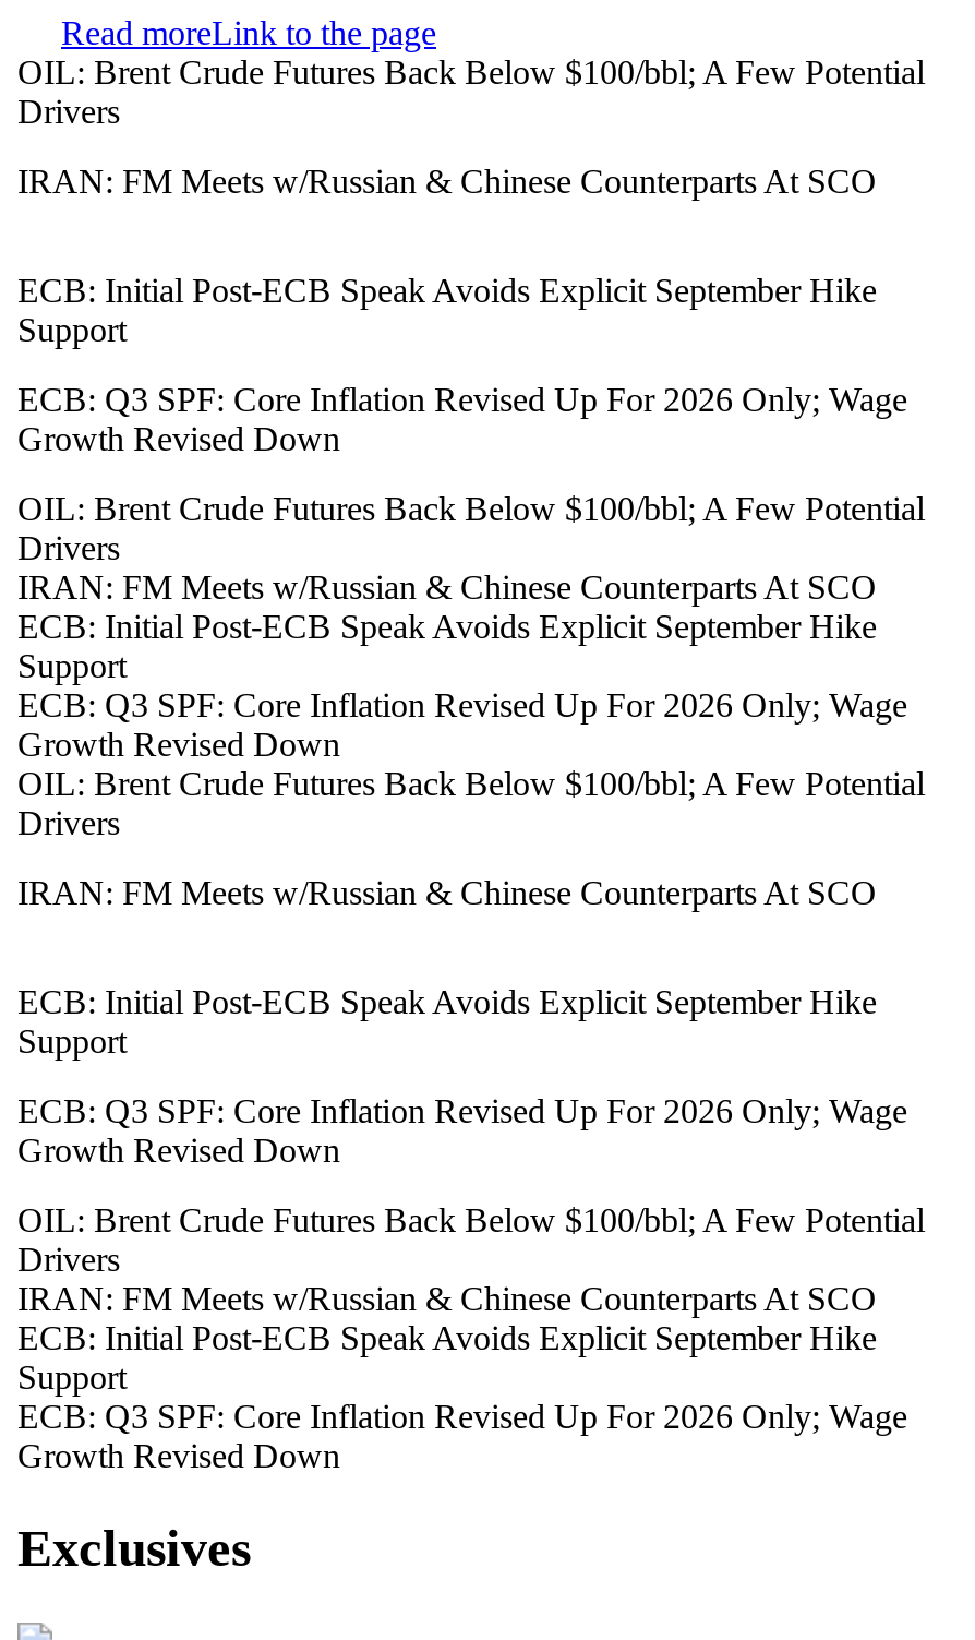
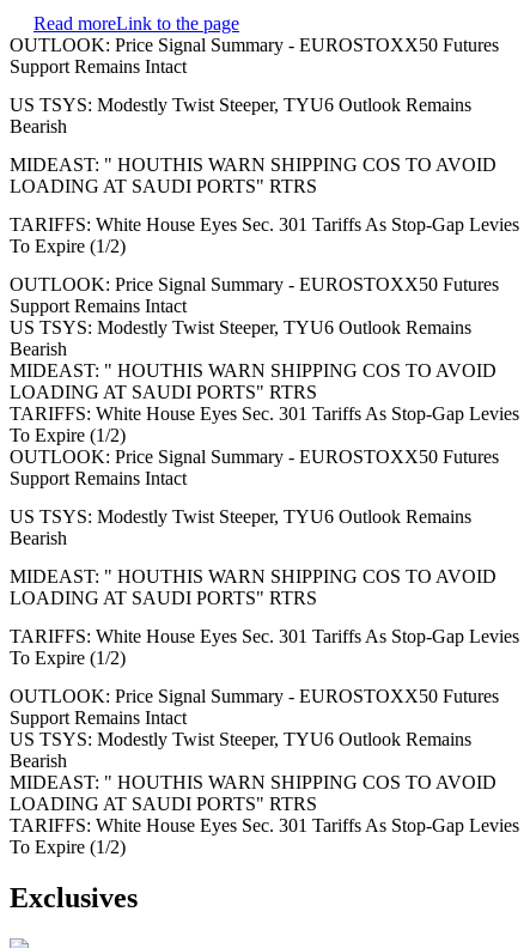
[17,54,925,130] OIL: Brent Crude Futures Back Below $100/bbl; A Few Potential | Drivers -> [10,35,499,77] OUTLOOK: Price Signal Summary - EUROSTOXX50 Futures | Support Remains Intact
[17,163,877,200] IRAN: FM Meets w/Russian & Chinese Counterparts At SCO -> [10,95,471,137] US TSYS: Modestly Twist Steeper, TYU6 Outlook Remains | Bearish
[17,272,877,349] ECB: Initial Post-ECB Speak Avoids Explicit September Hike | Support -> [10,155,497,197] MIDEAST: " HOUTHIS WARN SHIPPING COS TO AVOID | LOADING AT SAUDI PORTS" RTRS
[17,381,907,458] ECB: Q3 SPF: Core Inflation Revised Up For 2026 Only; Wage | Growth Revised Down -> [10,214,519,256] TARIFFS: White House Eyes Sec. 301 Tariffs As Stop-Gap Levies | To Expire (1/2)
[17,490,925,842] OIL: Brent Crude Futures Back Below $100/bbl; A Few Potential | Drivers | IRAN: FM Meets w/Russian & Chinese Counterparts At SCO | ECB: Initial Post-ECB Speak Avoids Explicit September Hike | Support | ECB: Q3 SPF: Core Inflation Revised Up For 2026 Only; Wage | Growth Revised Down | OIL: Brent Crude Futures Back Below $100/bbl; A Few Potential | Drivers -> [10,274,519,489] OUTLOOK: Price Signal Summary - EUROSTOXX50 Futures | Support Remains Intact | US TSYS: Modestly Twist Steeper, TYU6 Outlook Remains | Bearish | MIDEAST: " HOUTHIS WARN SHIPPING COS TO AVOID | LOADING AT SAUDI PORTS" RTRS | TARIFFS: White House Eyes Sec. 301 Tariffs As Stop-Gap Levies | To Expire (1/2) | OUTLOOK: Price Signal Summary - EUROSTOXX50 Futures | Support Remains Intact
[17,874,877,912] IRAN: FM Meets w/Russian & Chinese Counterparts At SCO -> [10,507,471,548] US TSYS: Modestly Twist Steeper, TYU6 Outlook Remains | Bearish
[17,984,877,1060] ECB: Initial Post-ECB Speak Avoids Explicit September Hike | Support -> [10,566,497,608] MIDEAST: " HOUTHIS WARN SHIPPING COS TO AVOID | LOADING AT SAUDI PORTS" RTRS
[17,1093,907,1169] ECB: Q3 SPF: Core Inflation Revised Up For 2026 Only; Wage | Growth Revised Down -> [10,626,519,668] TARIFFS: White House Eyes Sec. 301 Tariffs As Stop-Gap Levies | To Expire (1/2)
[17,1202,925,1475] OIL: Brent Crude Futures Back Below $100/bbl; A Few Potential | Drivers | IRAN: FM Meets w/Russian & Chinese Counterparts At SCO | ECB: Initial Post-ECB Speak Avoids Explicit September Hike | Support | ECB: Q3 SPF: Core Inflation Revised Up For 2026 Only; Wage | Growth Revised Down -> [10,686,519,857] OUTLOOK: Price Signal Summary - EUROSTOXX50 Futures | Support Remains Intact | US TSYS: Modestly Twist Steeper, TYU6 Outlook Remains | Bearish | MIDEAST: " HOUTHIS WARN SHIPPING COS TO AVOID | LOADING AT SAUDI PORTS" RTRS | TARIFFS: White House Eyes Sec. 301 Tariffs As Stop-Gap Levies | To Expire (1/2)

